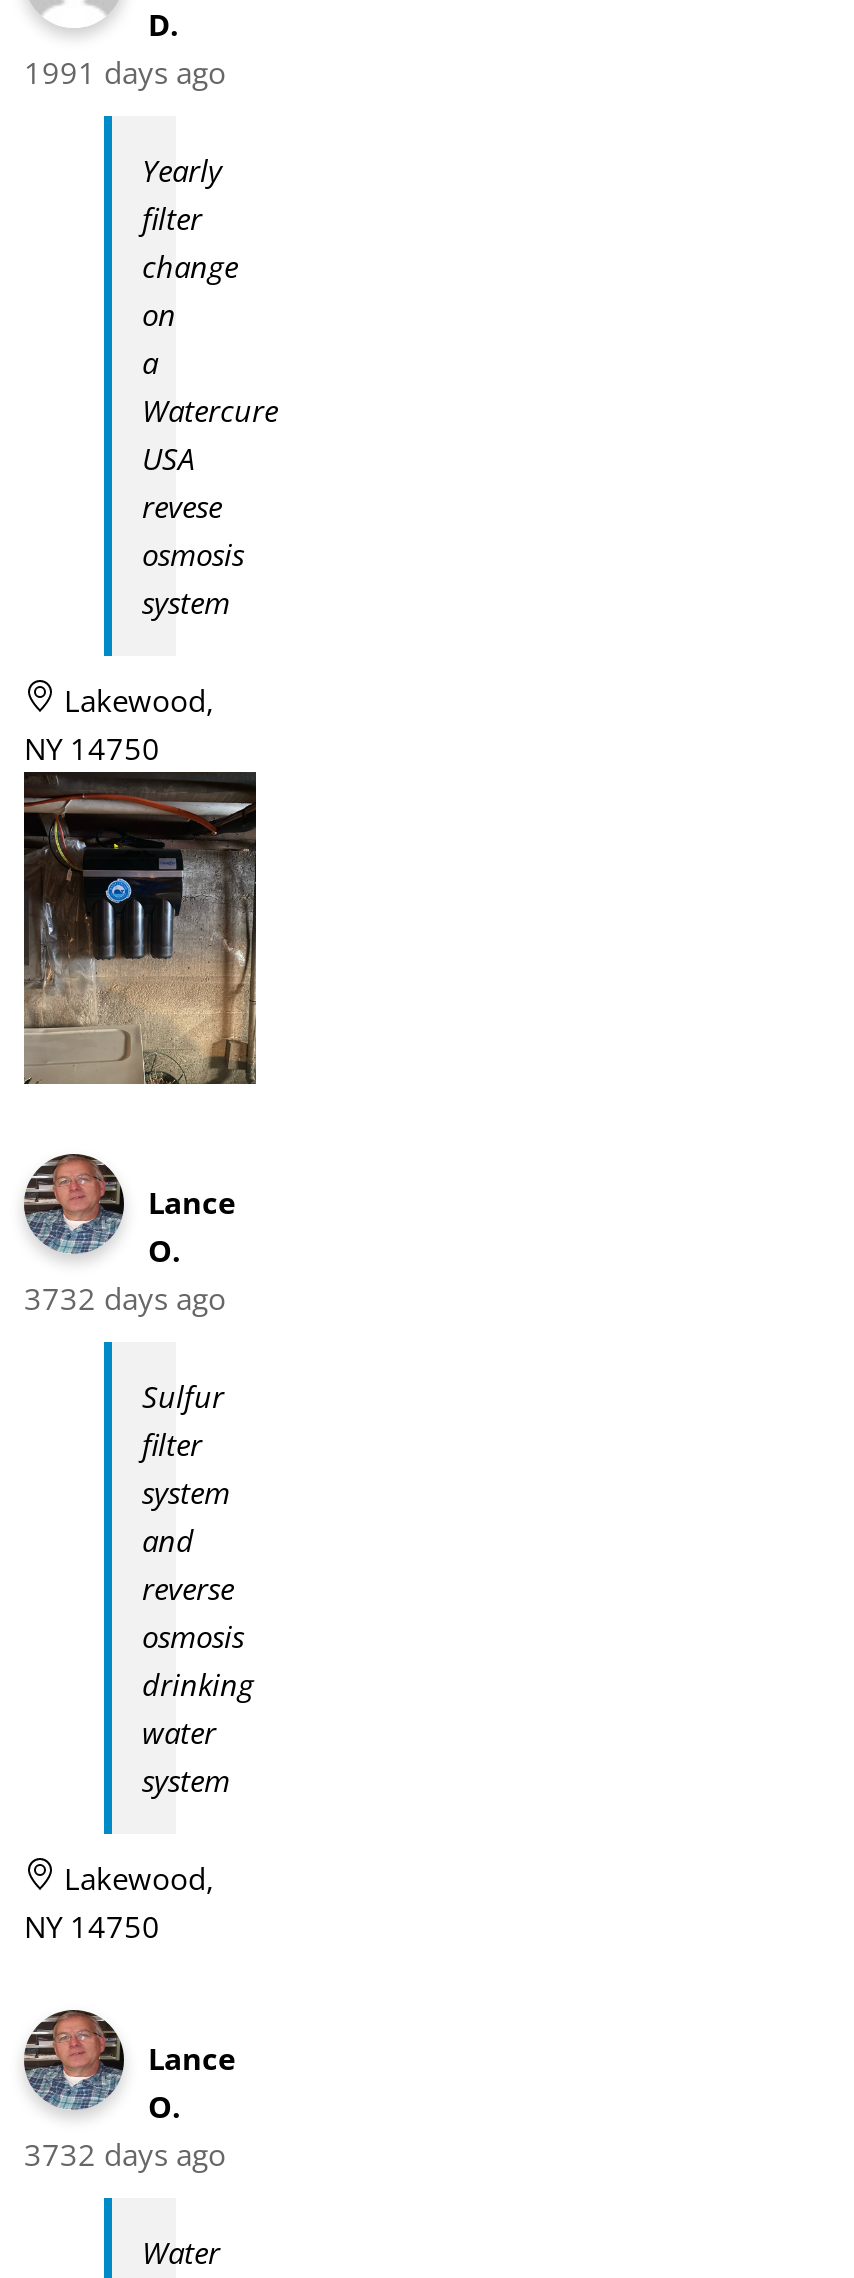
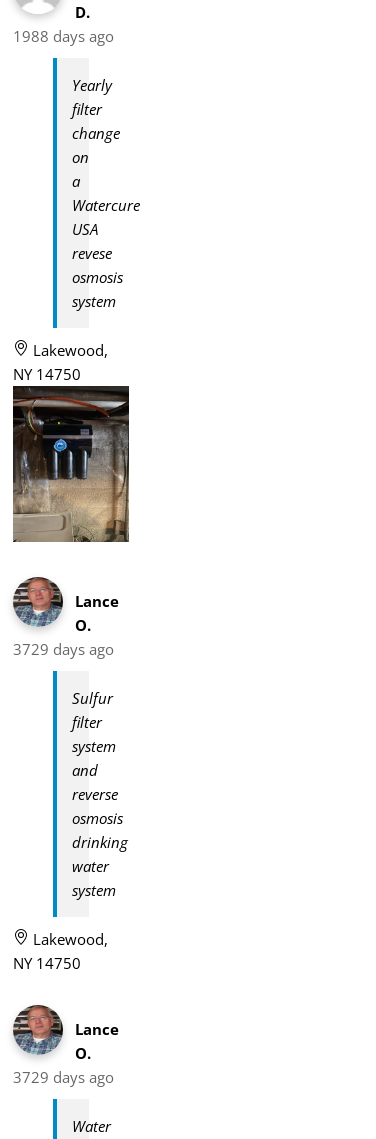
[24,53,226,93] 1991 days ago -> [13,26,114,46] 1988 days ago
[24,1277,226,1317] 3732 days ago -> [13,639,114,659] 3729 days ago
[24,2133,226,2173] 3732 days ago -> [13,1067,114,1087] 3729 days ago

